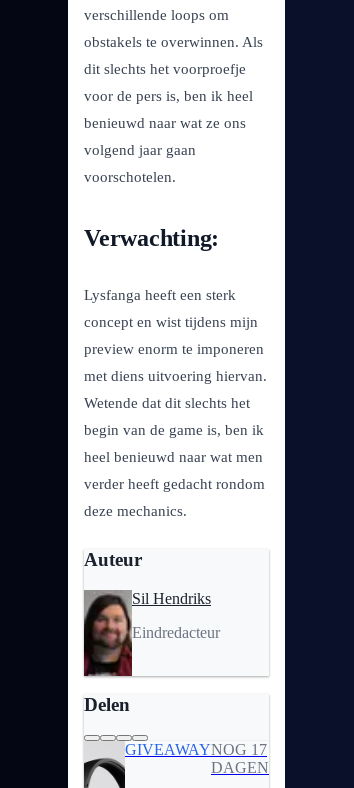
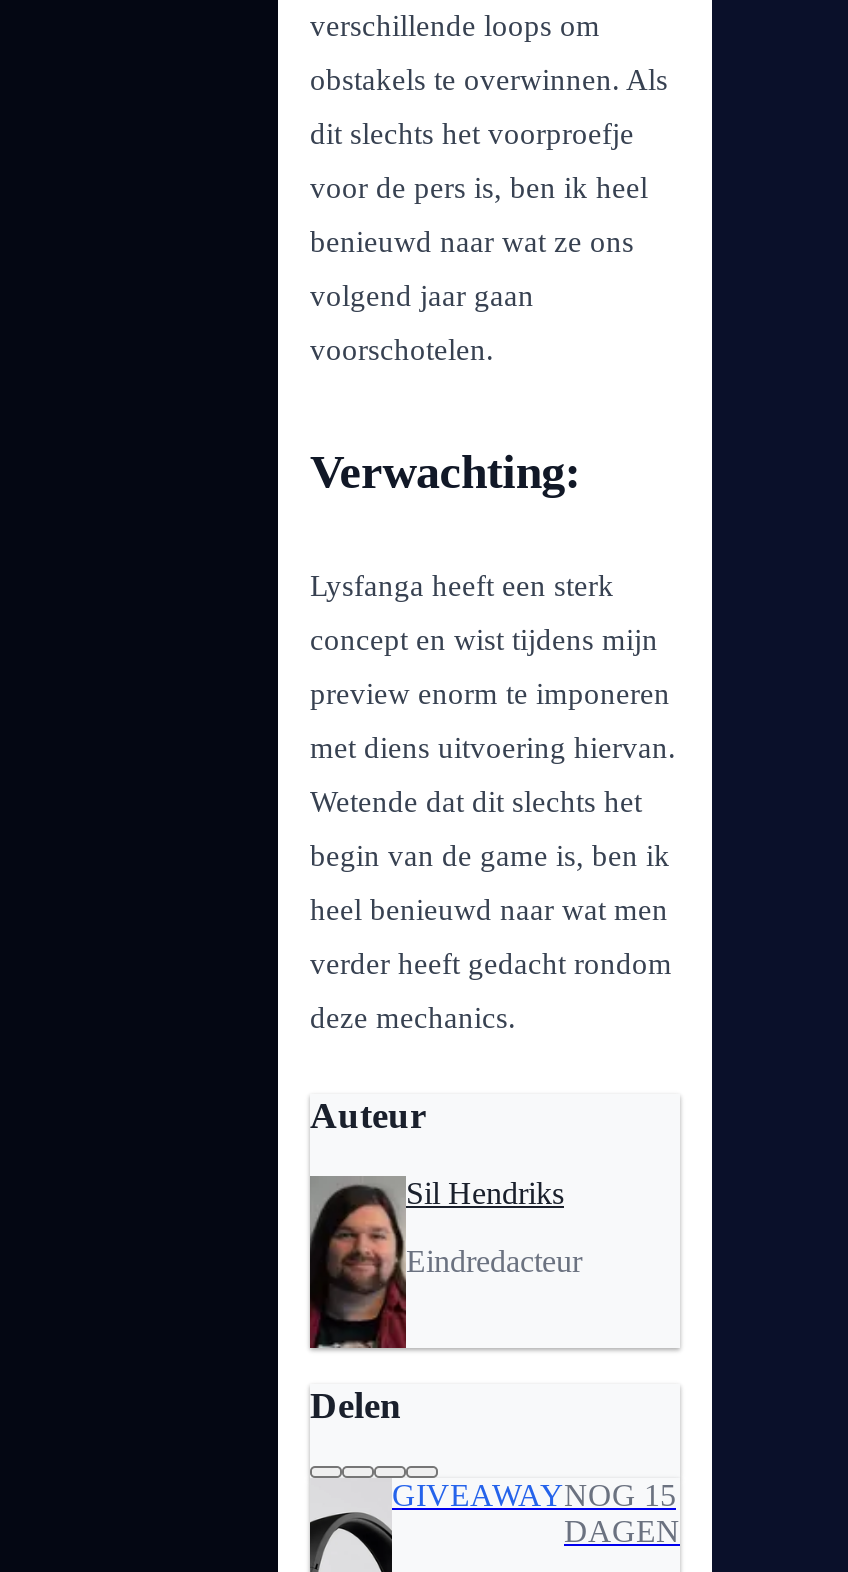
[125,741,267,758] GIVEAWAYNOG 17 -> [392,1478,676,1512] GIVEAWAYNOG 15

